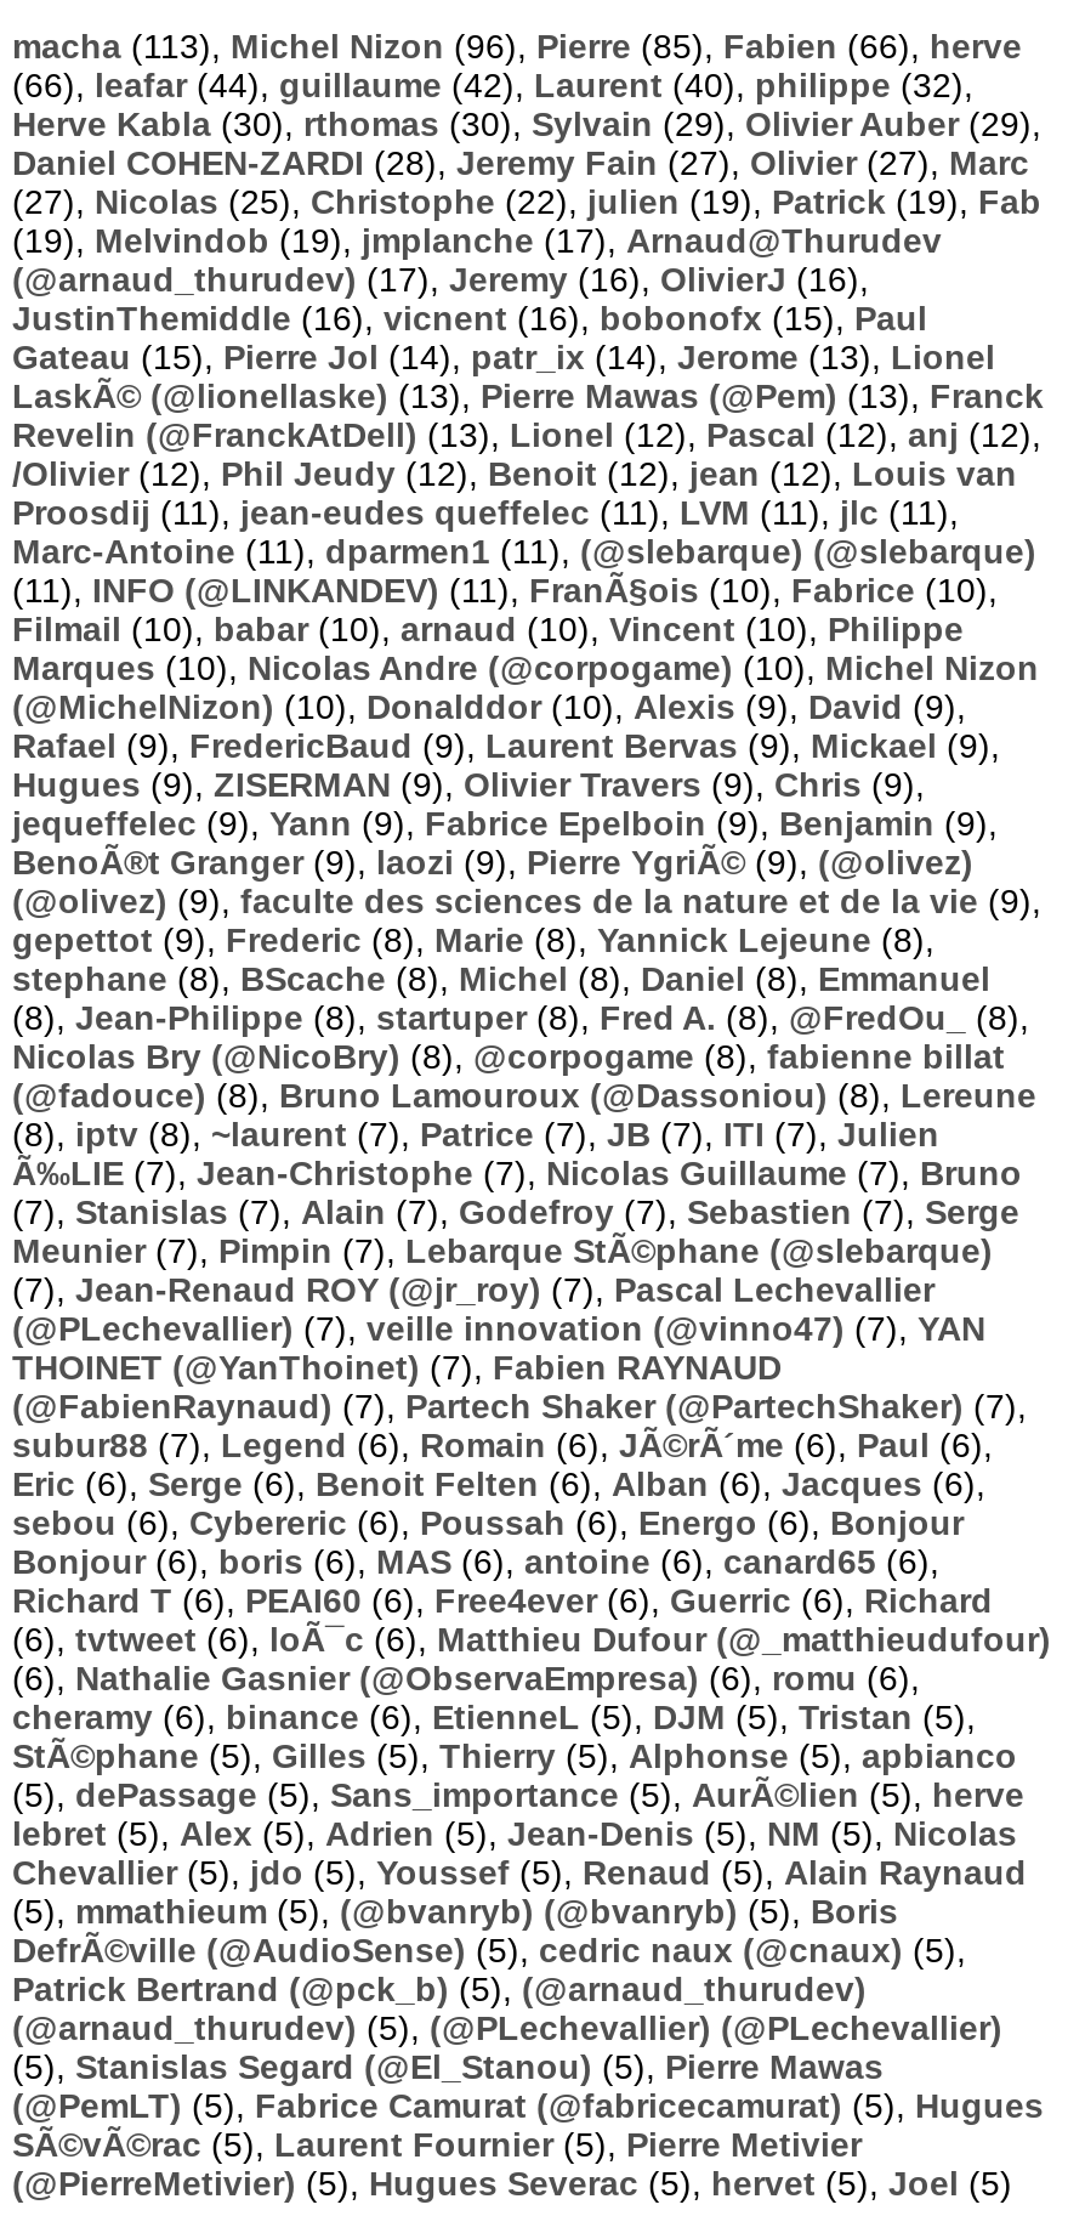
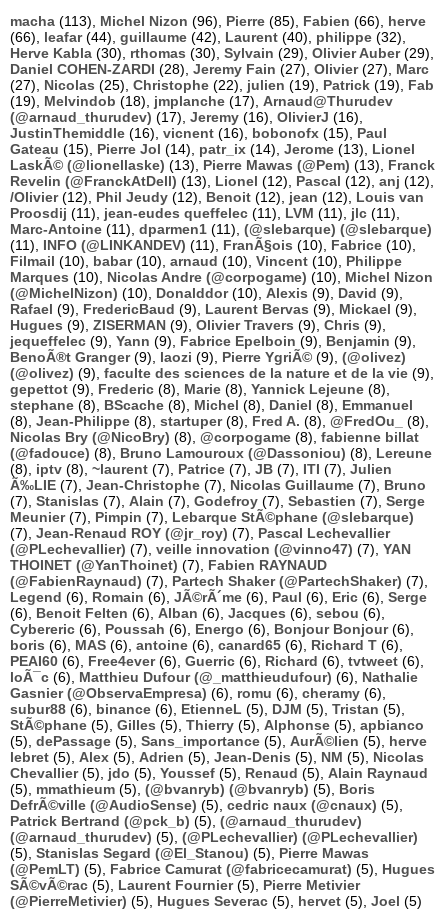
[12,221,942,260] (19), Melvindob (19), jmplanche (17), Arnaud@Thurudev -> [10,93,393,109] (19), Melvindob (18), jmplanche (17), Arnaud@Thurudev
[12,1426,1051,1737] subur88 (7), Legend(6), Romain (6), JÃ©rÃ´me (6), Paul (6), | Eric (6), Serge (6), Benoit Felten (6), Alban (6), Jacques (6), | sebou (6), Cybereric (6), Poussah (6), Energo (6), Bonjour | Bonjour (6), boris (6), MAS (6), antoine (6), canard65 (6), | Richard T (6), PEAI60 (6), Free4ever (6), Guerric (6), Richard | (6), tvtweet (6), loÃ¯c (6), Matthieu Dufour (@_matthieudufour) | (6), Nathalie Gasnier (@ObservaEmpresa) (6), romu (6), | cheramy (6), binance(6), EtienneL (5), DJM (5), Tristan (5), -> [10,589,427,717] Legend (6), Romain (6), JÃ©rÃ´me (6), Paul (6), Eric (6), Serge | (6), Benoit Felten (6), Alban (6), Jacques (6), sebou (6), | Cybereric (6), Poussah (6), Energo (6), Bonjour Bonjour (6), | boris (6), MAS (6), antoine (6), canard65 (6), Richard T (6), | PEAI60 (6), Free4ever (6), Guerric (6), Richard (6), tvtweet (6), | loÃ¯c (6), Matthieu Dufour (@_matthieudufour) (6), Nathalie | Gasnier (@ObservaEmpresa) (6), romu (6), cheramy (6), | subur88 (6), binance (6), EtienneL (5), DJM (5), Tristan (5),

